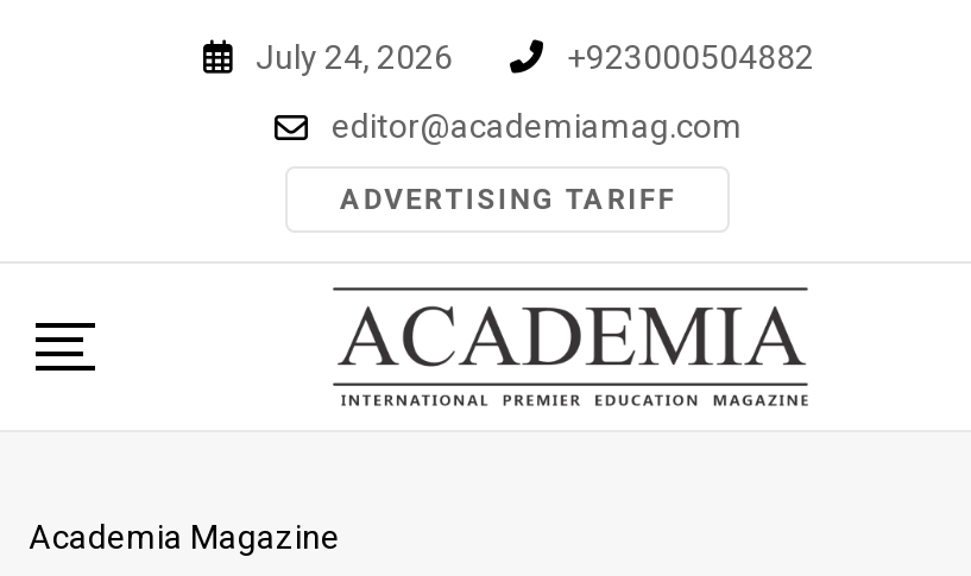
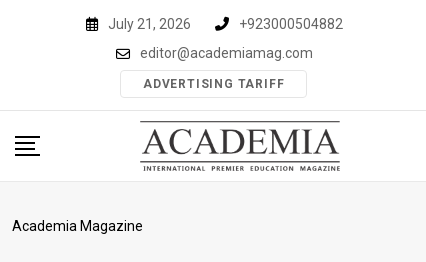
[256,37,453,75] July 24, 2026 -> [107,15,190,31] July 21, 2026

